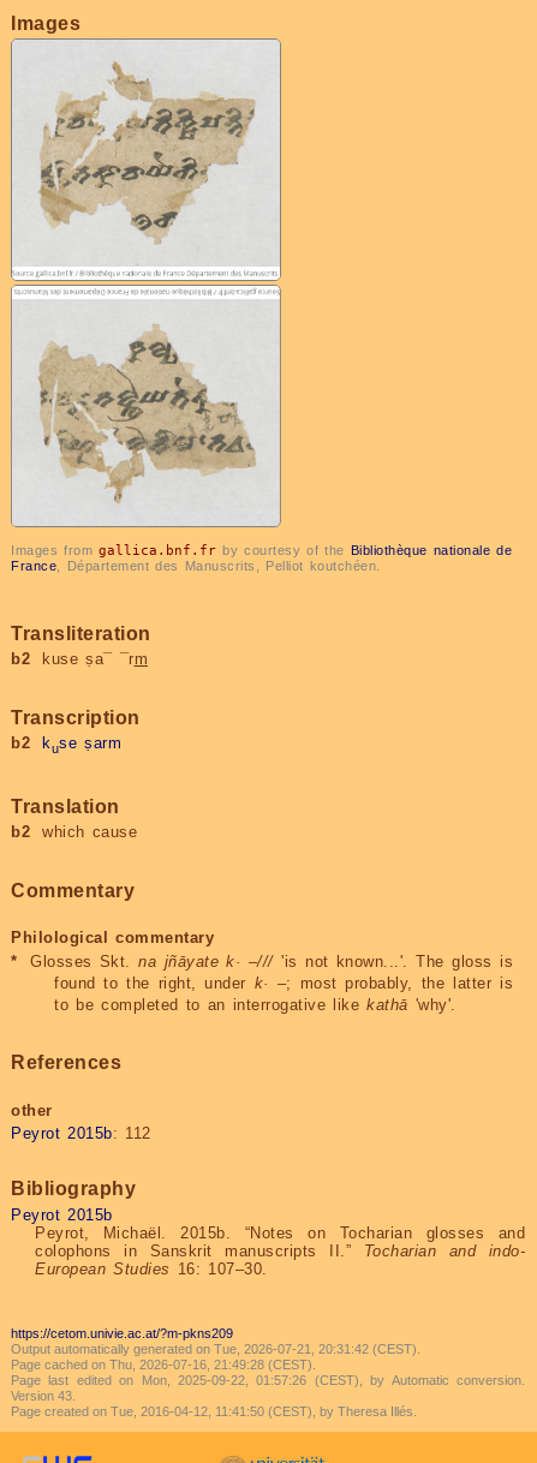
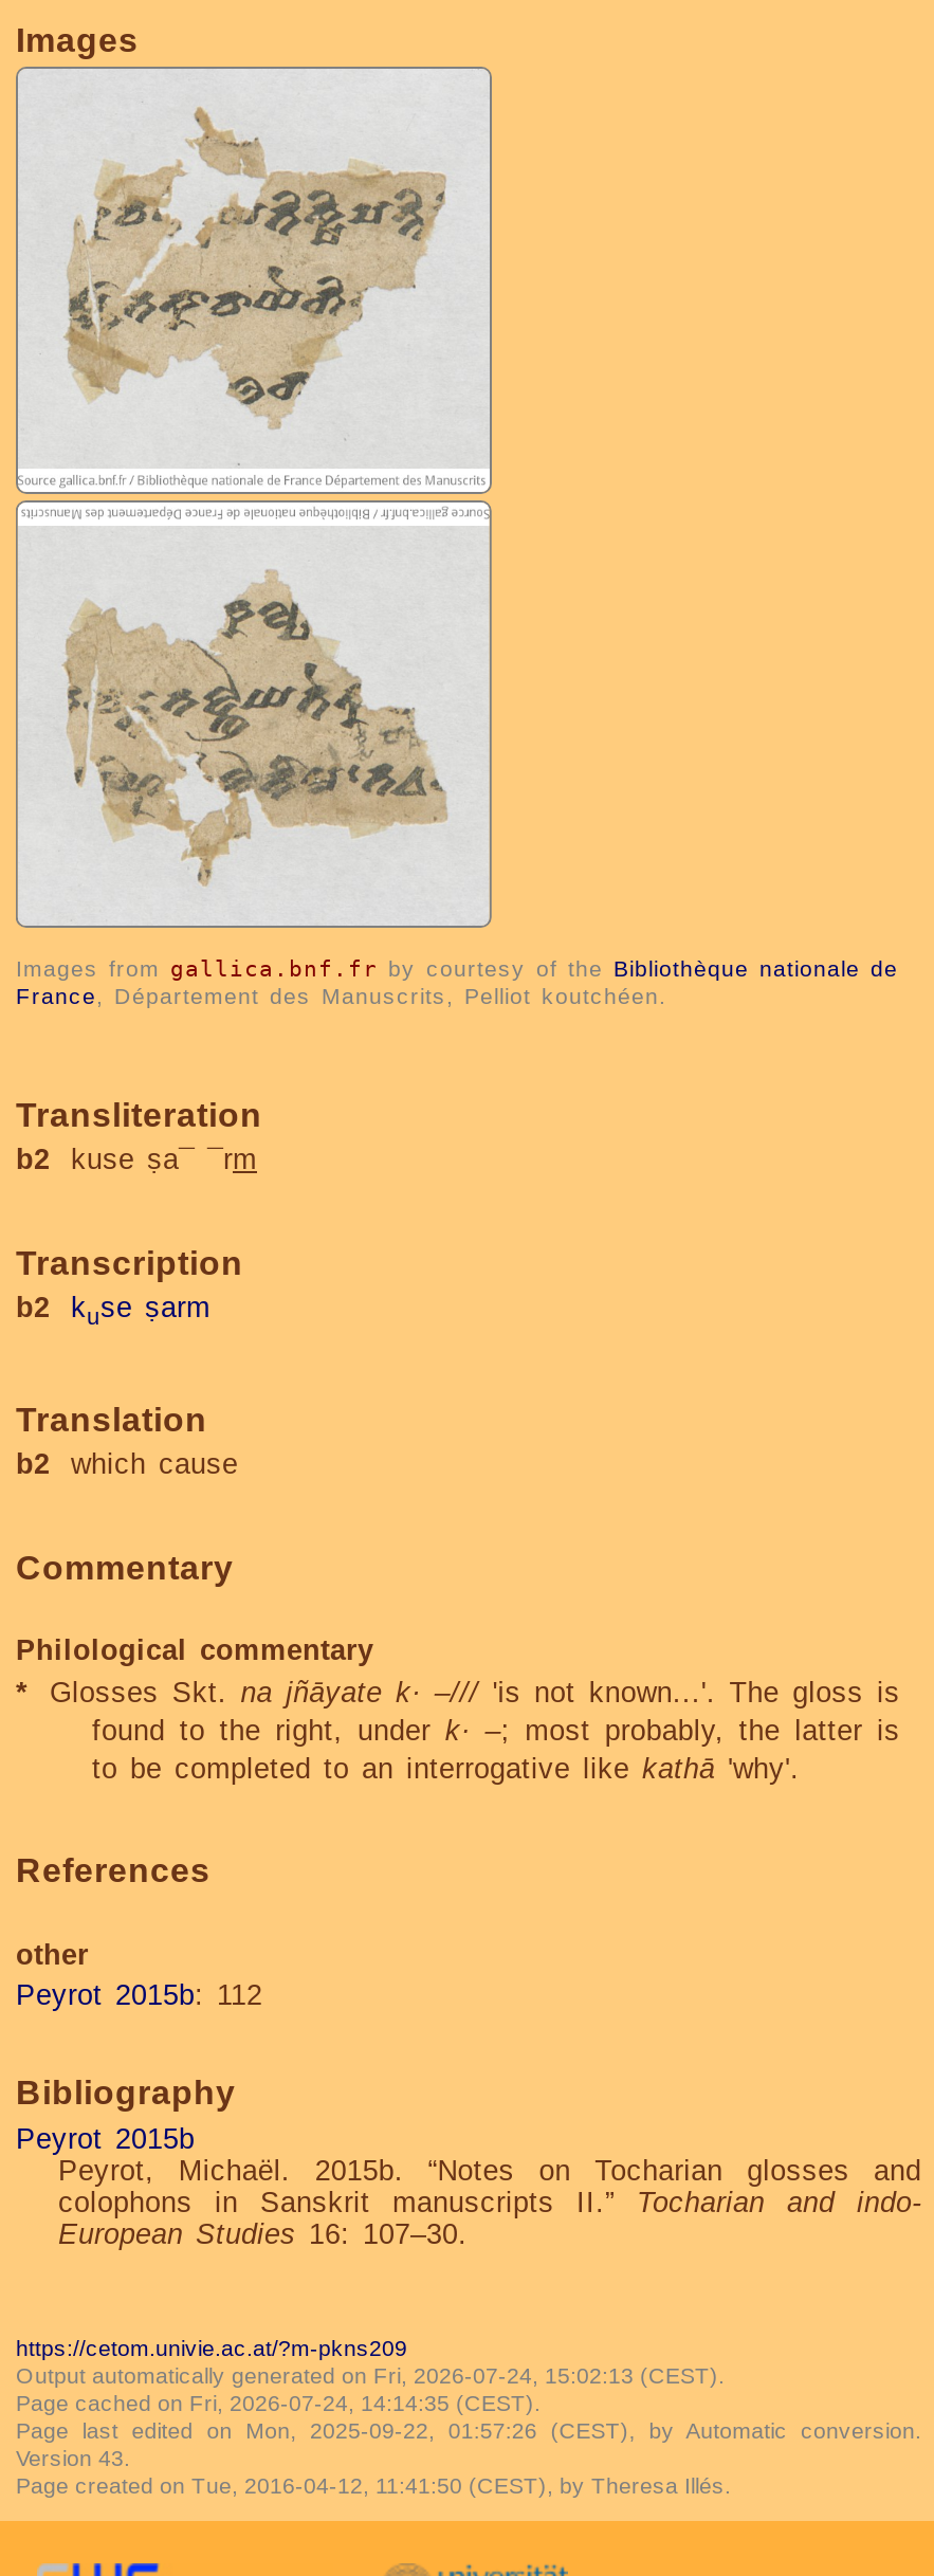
[11,1342,420,1356] Output automatically generated on Tue, 2026-07-21, 20:31:42 (CEST). -> [16,2362,725,2387] Output automatically generated on Fri, 2026-07-24, 15:02:13 (CEST).
[11,1357,316,1372] Page cached on Thu, 2026-07-16, 21:49:28 (CEST). -> [16,2390,541,2415] Page cached on Fri, 2026-07-24, 14:14:35 (CEST).

